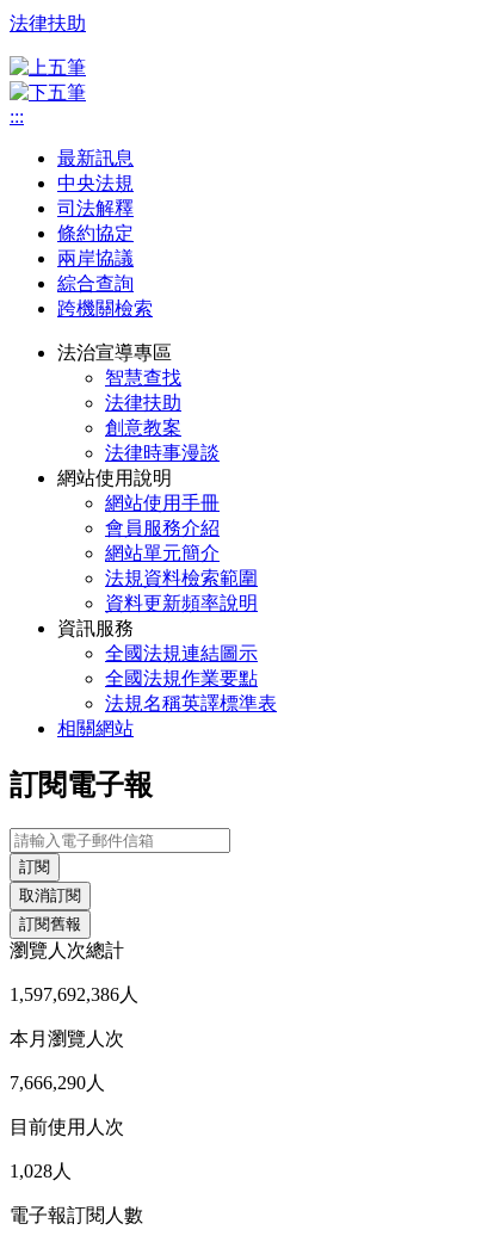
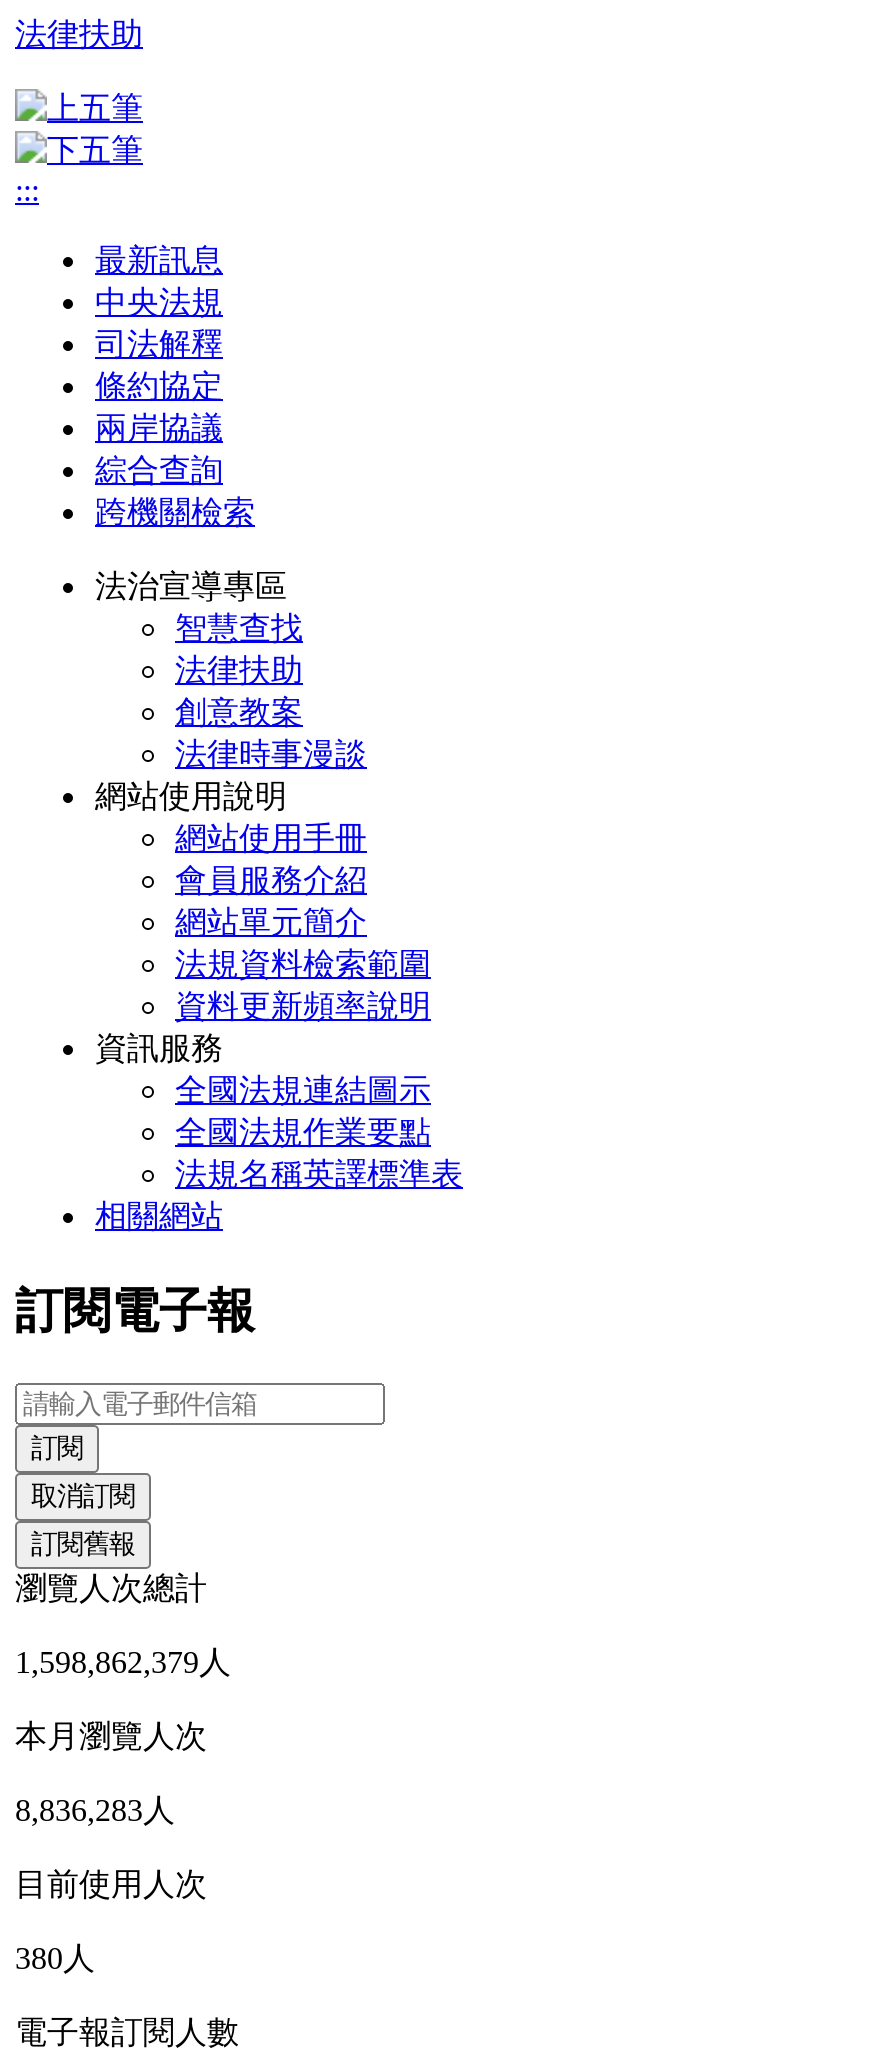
[10,984,138,1004] 1,597,692,386人 -> [15,1644,231,1678] 1,598,862,379人
[10,1072,105,1092] 7,666,290人 -> [15,1792,175,1826] 8,836,283人
[10,1160,72,1181] 1,028人 -> [15,1940,95,1974] 380人

